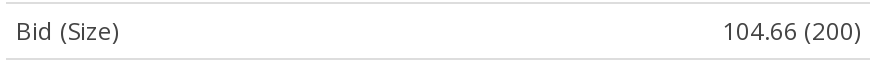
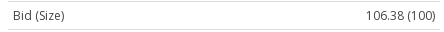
[722,15,860,49] 104.66 (200) -> [366,7,435,24] 106.38 (100)

